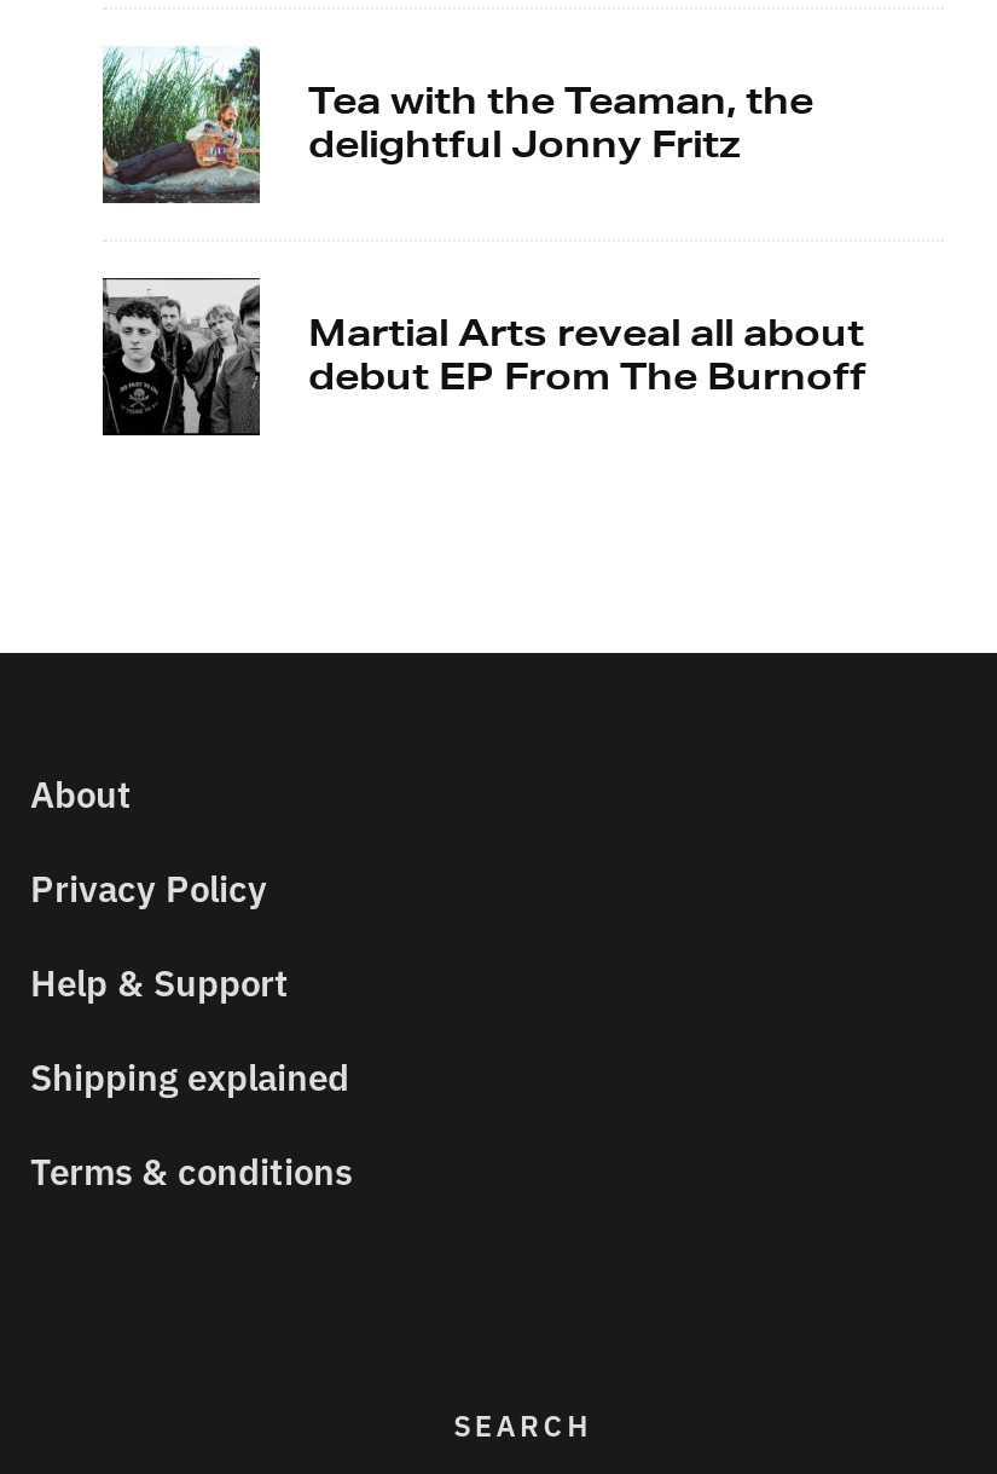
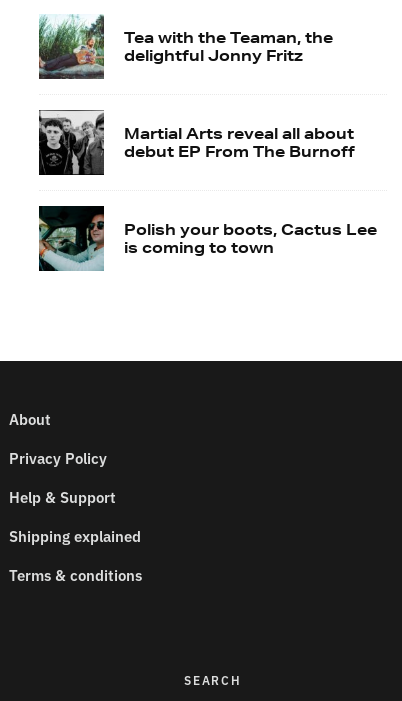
none -> [38,206,377,272] [image] | Polish your boots, Cactus Lee | is coming to town

